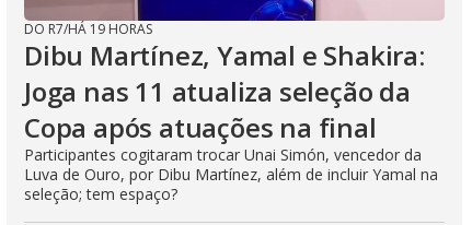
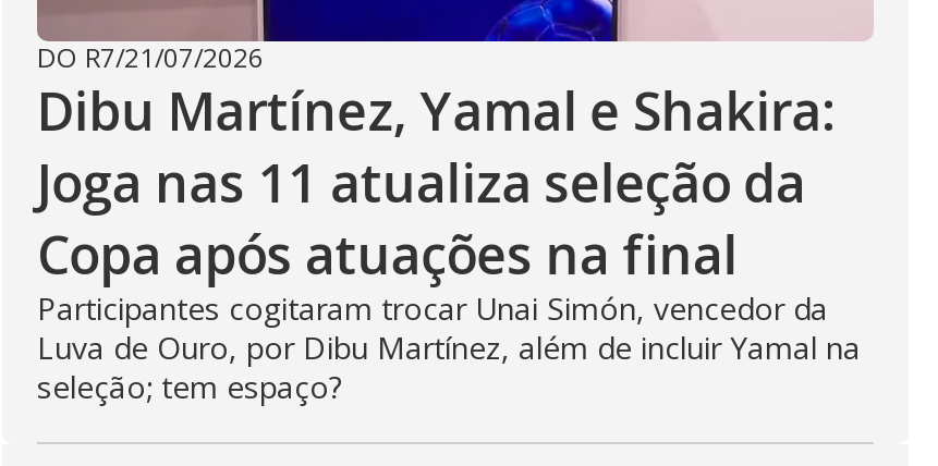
[24,20,152,38] DO R7/HÁ 19 HORAS -> [37,39,264,76] DO R7/21/07/2026

